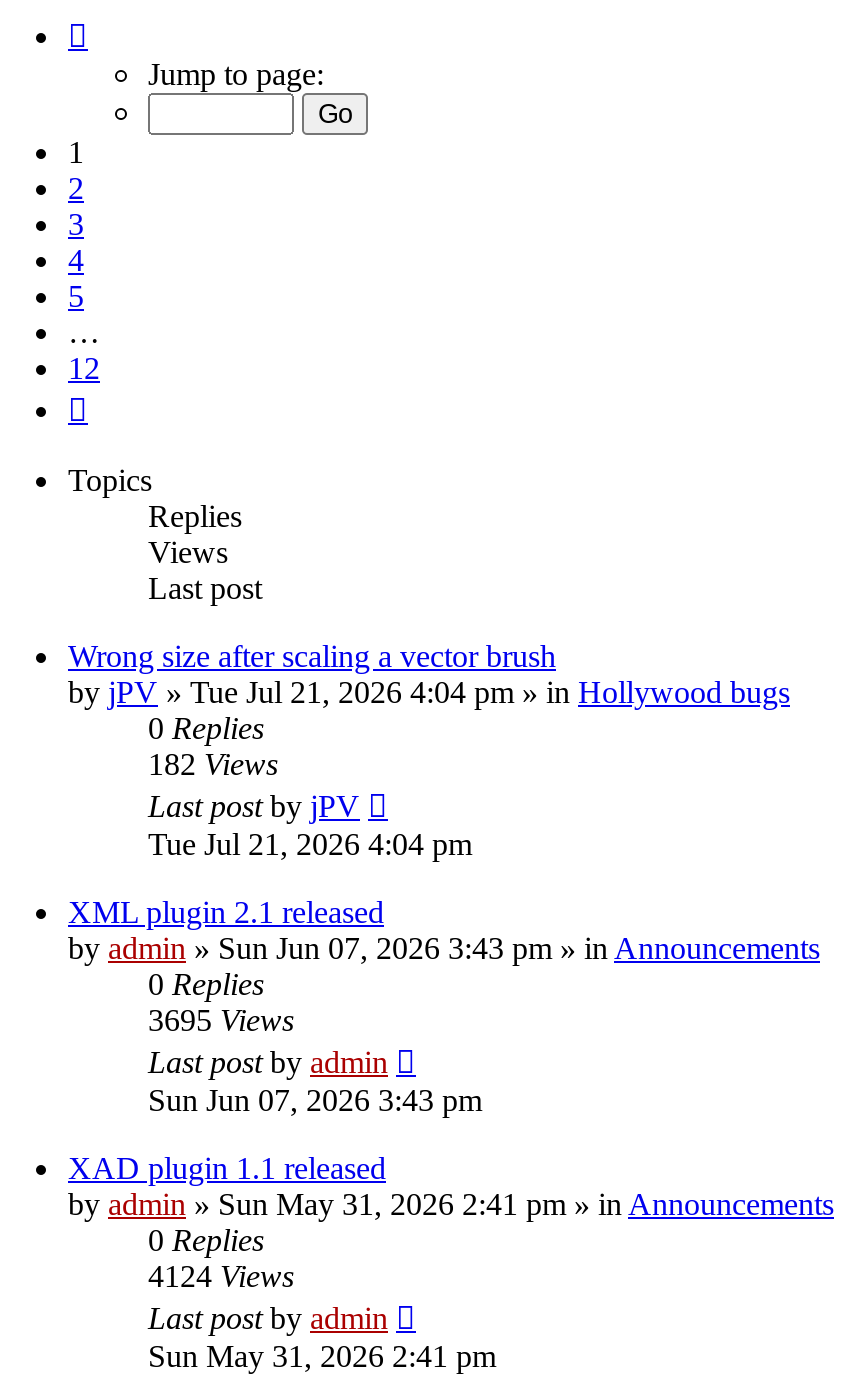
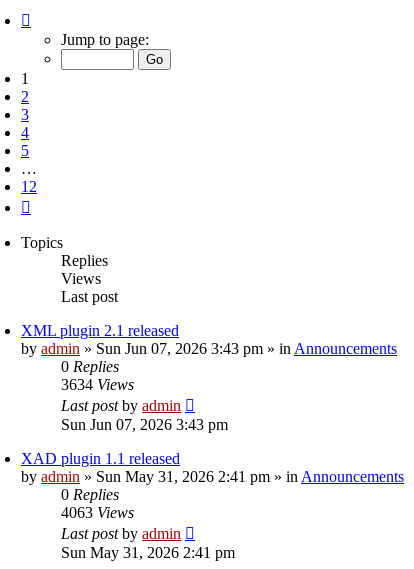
[68,639,790,861] Wrong size after scaling a vector brush | by jPV» Tue Jul 21, 2026 4:04 pm» in Hollywood bugs | 0 Replies | 182 Views | Last post by jPV | Tue Jul 21, 2026 4:04 pm -> none
[148,1003,294,1037] 3695 Views -> [61,376,134,393] 3634 Views
[148,1259,294,1293] 4124 Views -> [61,504,134,521] 4063 Views

